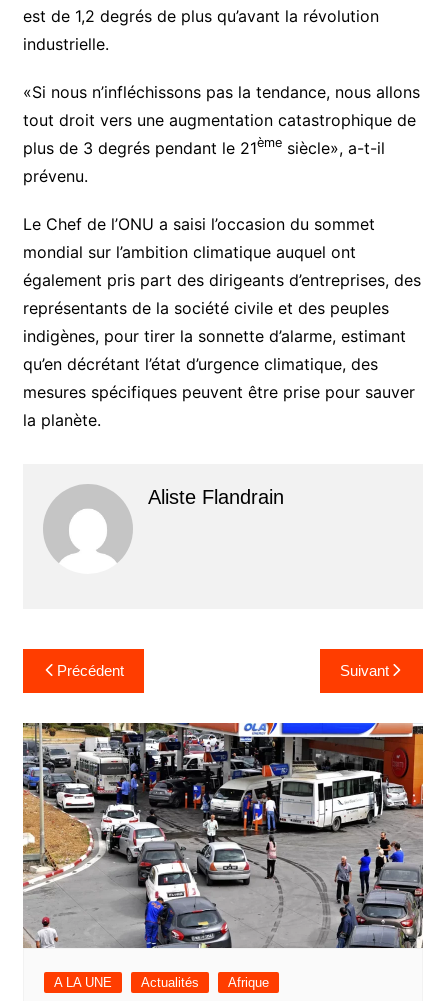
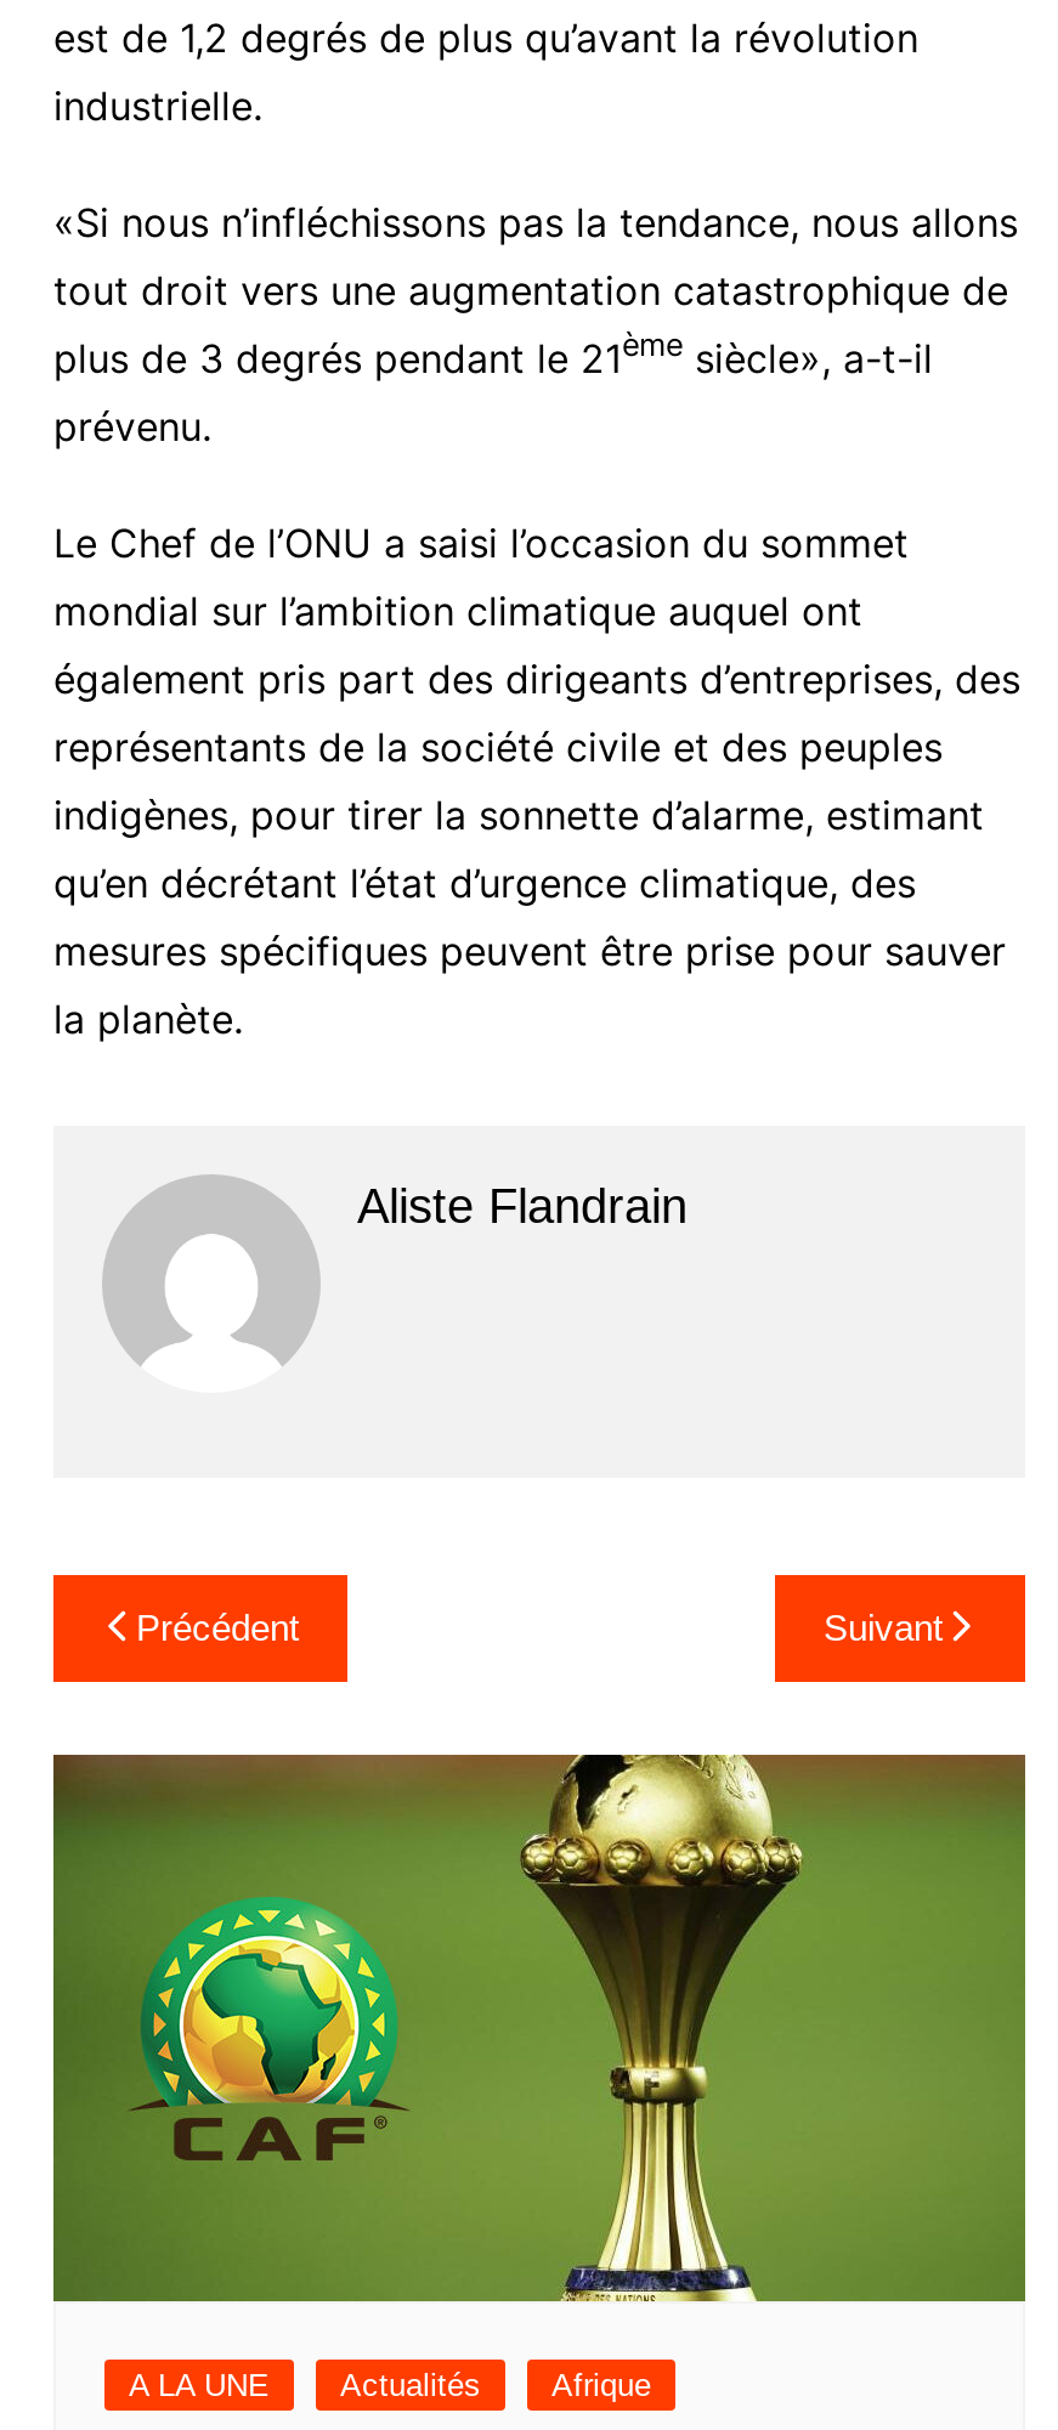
[22,722,424,949] [image] -> [51,1752,1028,2304] [image]

